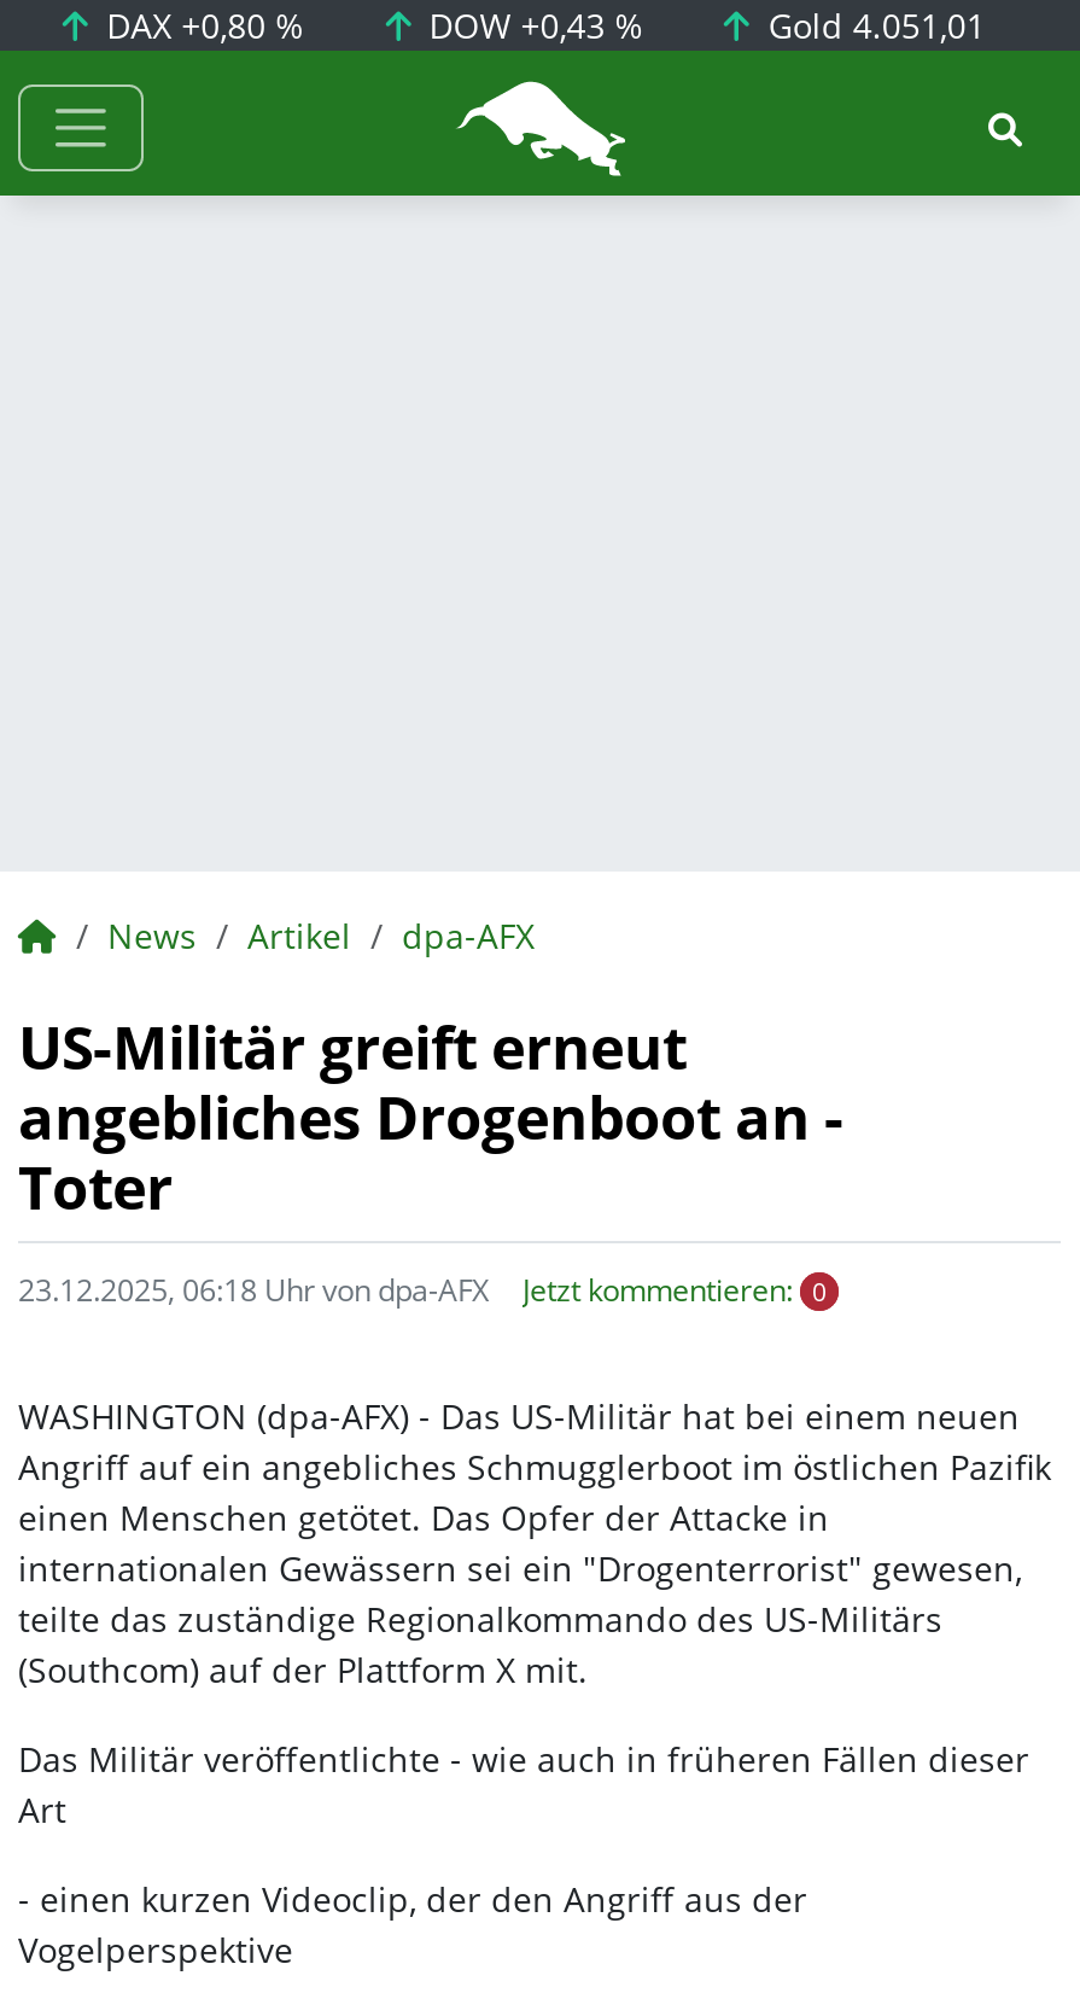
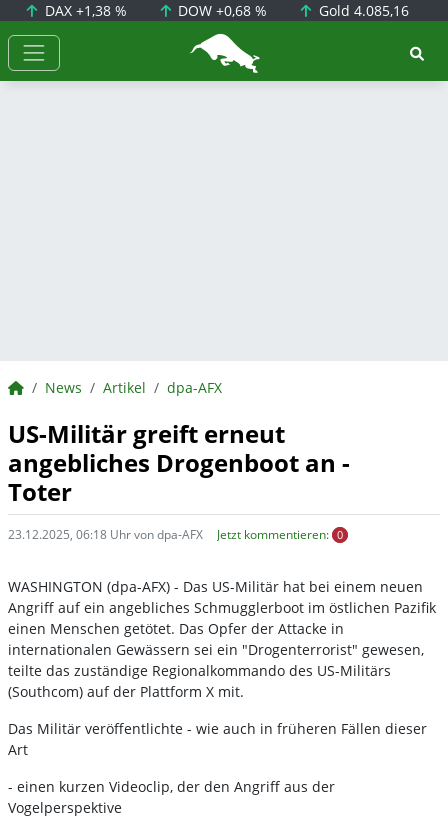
[97,2,304,48] DAX +0,80 % -> [41,1,127,20] DAX +1,38 %
[419,2,644,48] DOW +0,43 % -> [174,1,267,20] DOW +0,68 %
[759,2,986,48] Gold 4.051,01 -> [315,1,409,20] Gold 4.085,16

